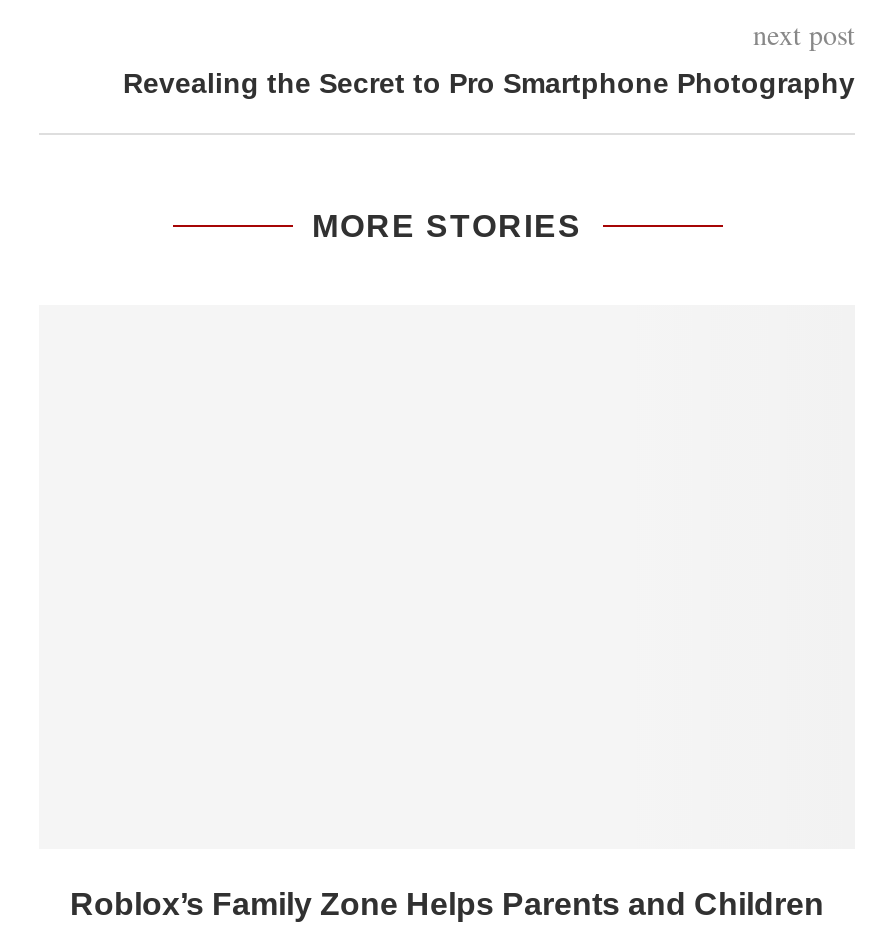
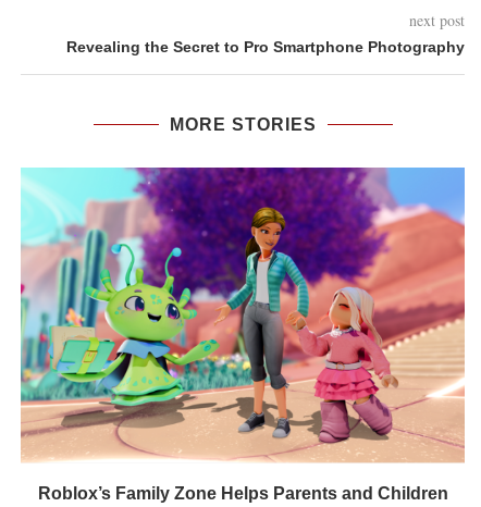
none -> [20,166,466,463] [image]

